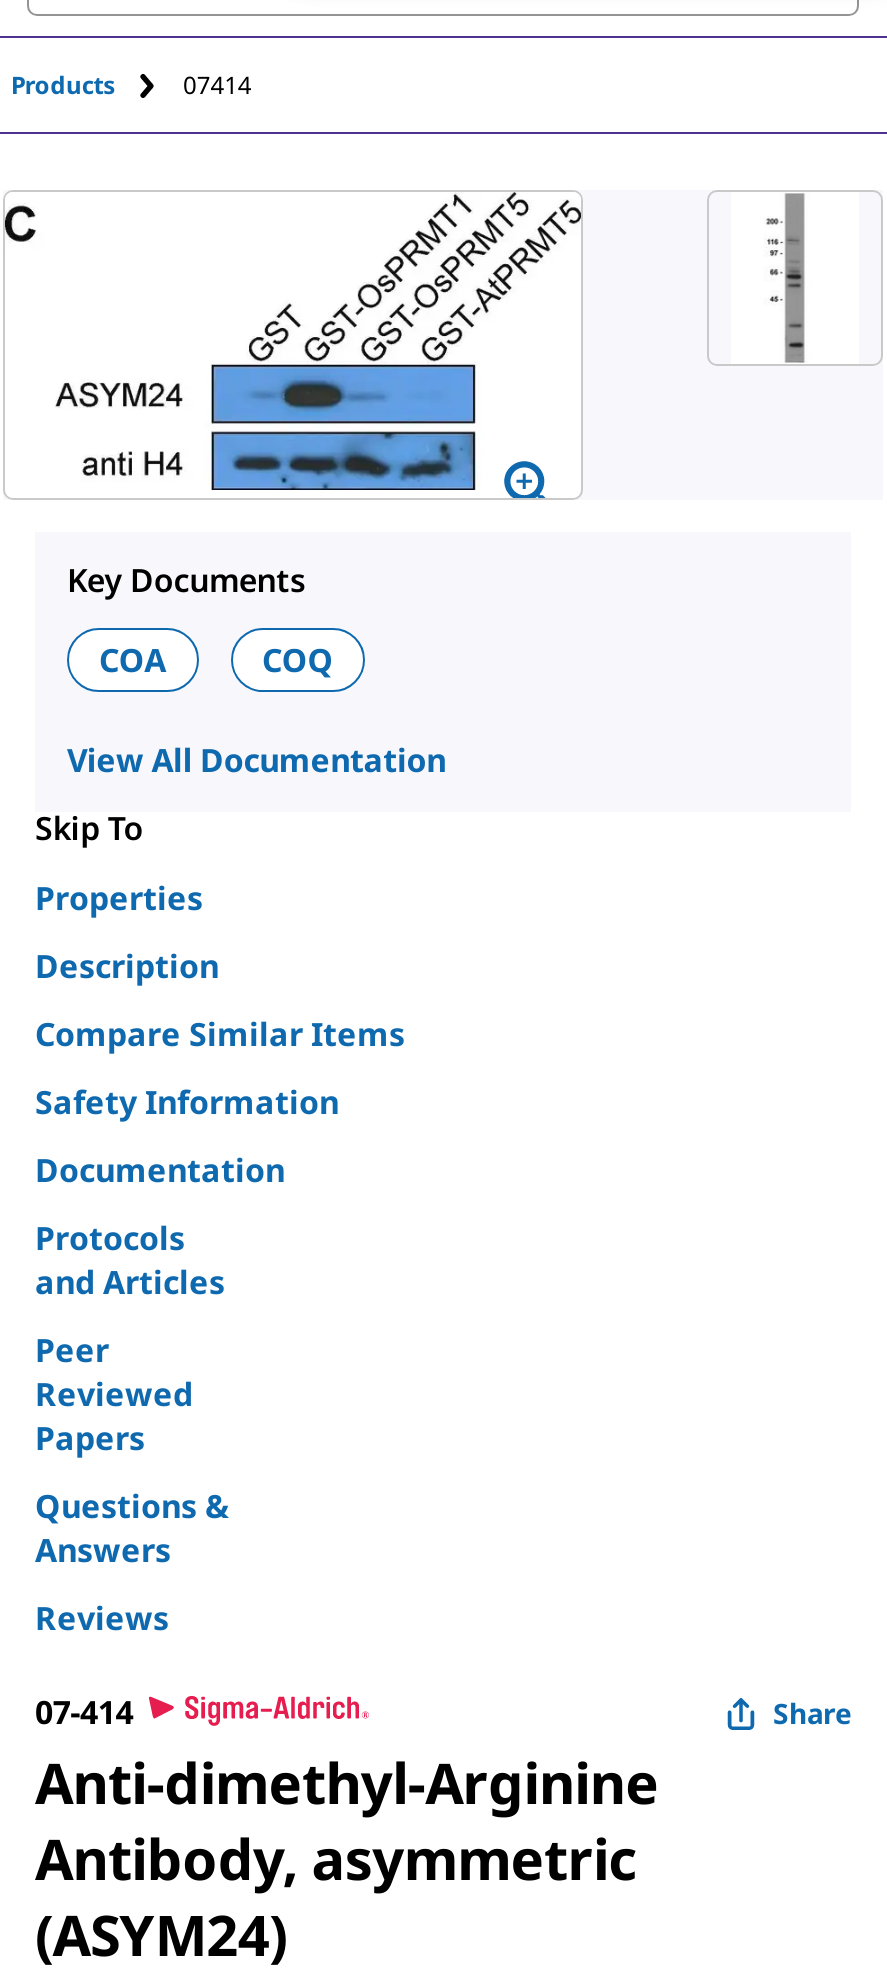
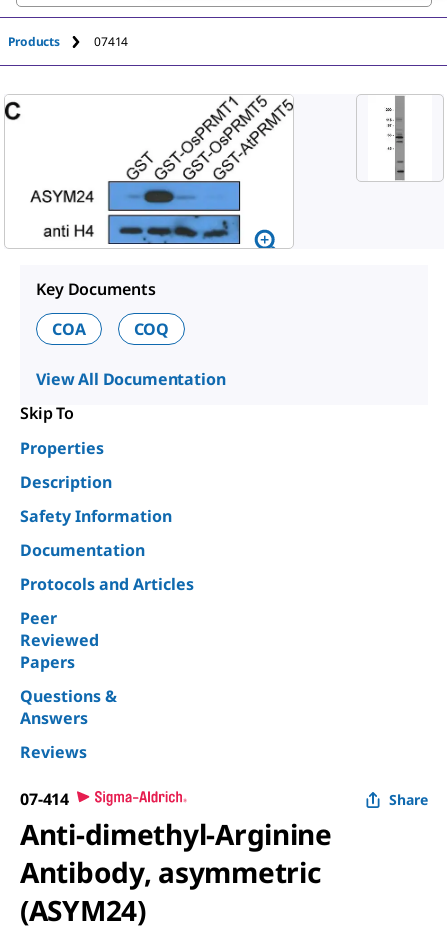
[35,1012,405,1056] Compare Similar Items -> none

